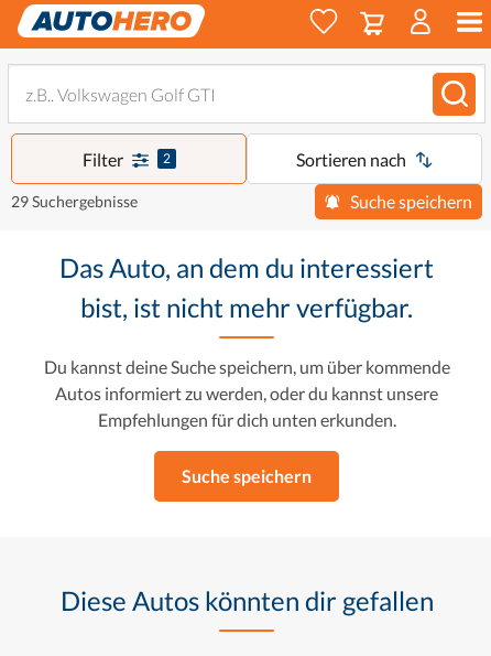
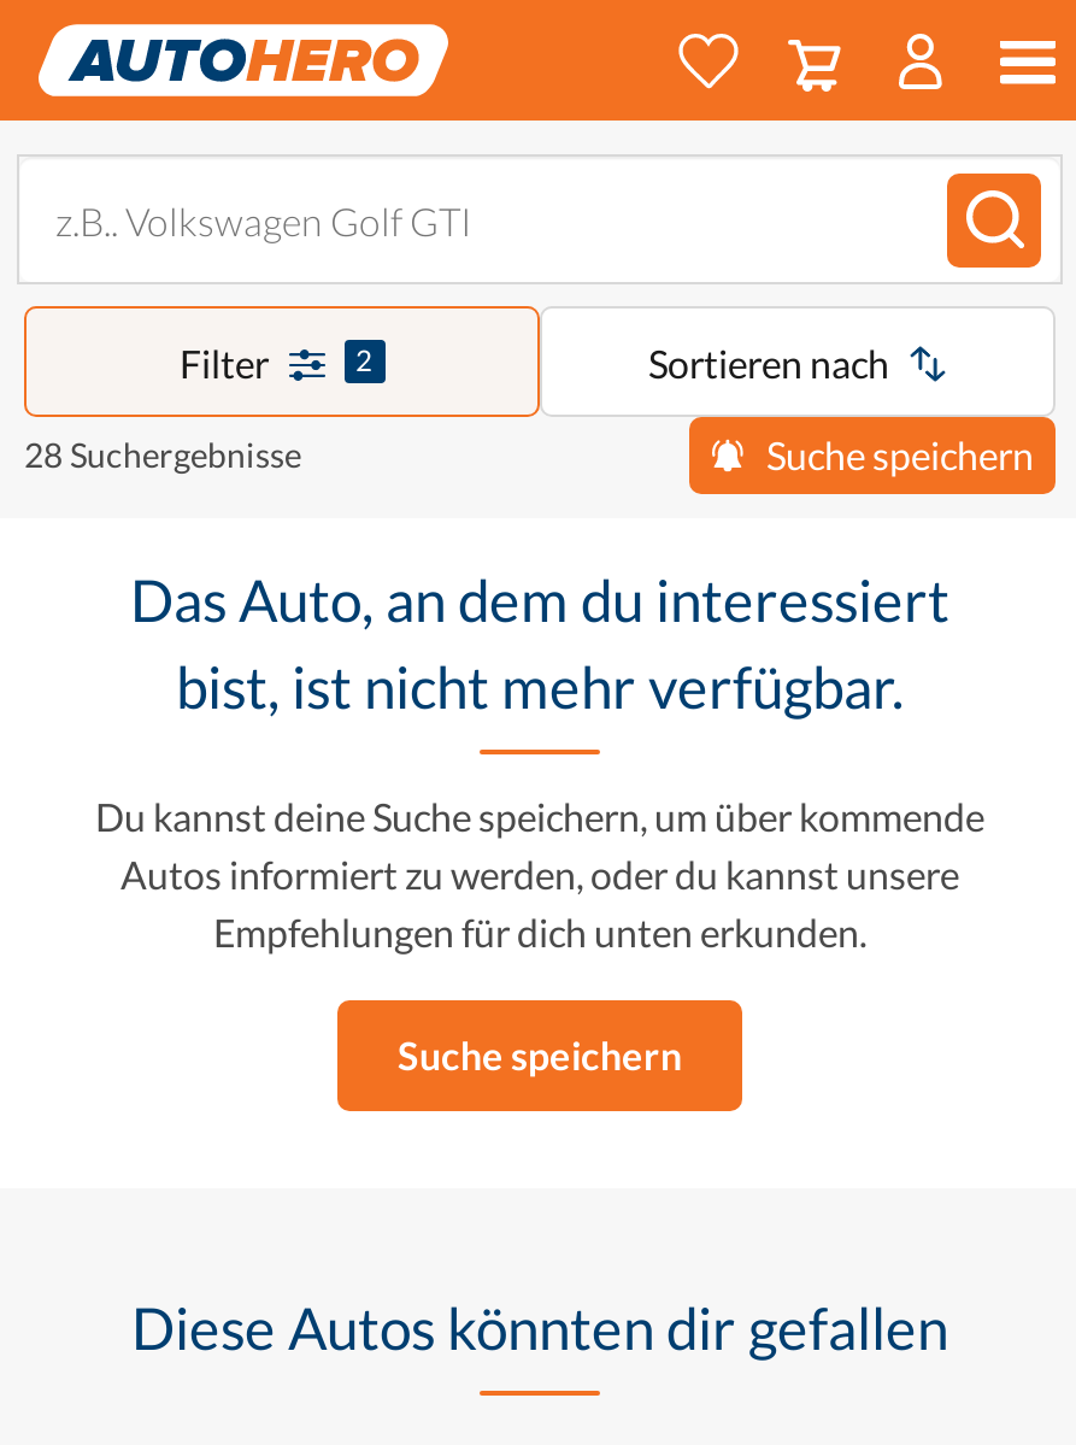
[11,192,138,211] 29 Suchergebnisse -> [24,434,301,475] 28 Suchergebnisse

